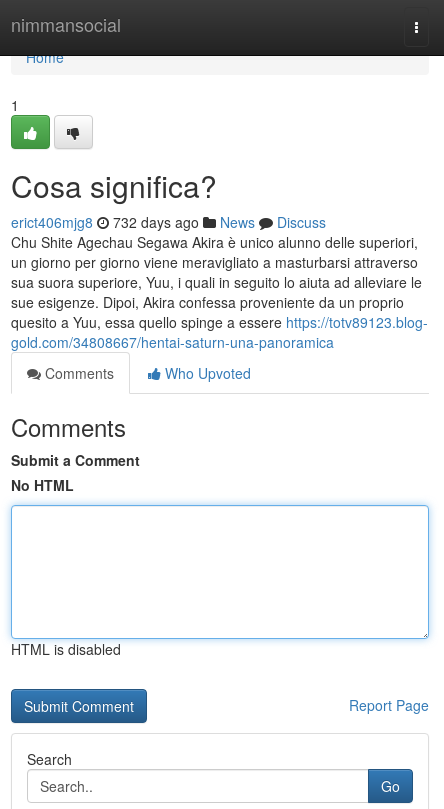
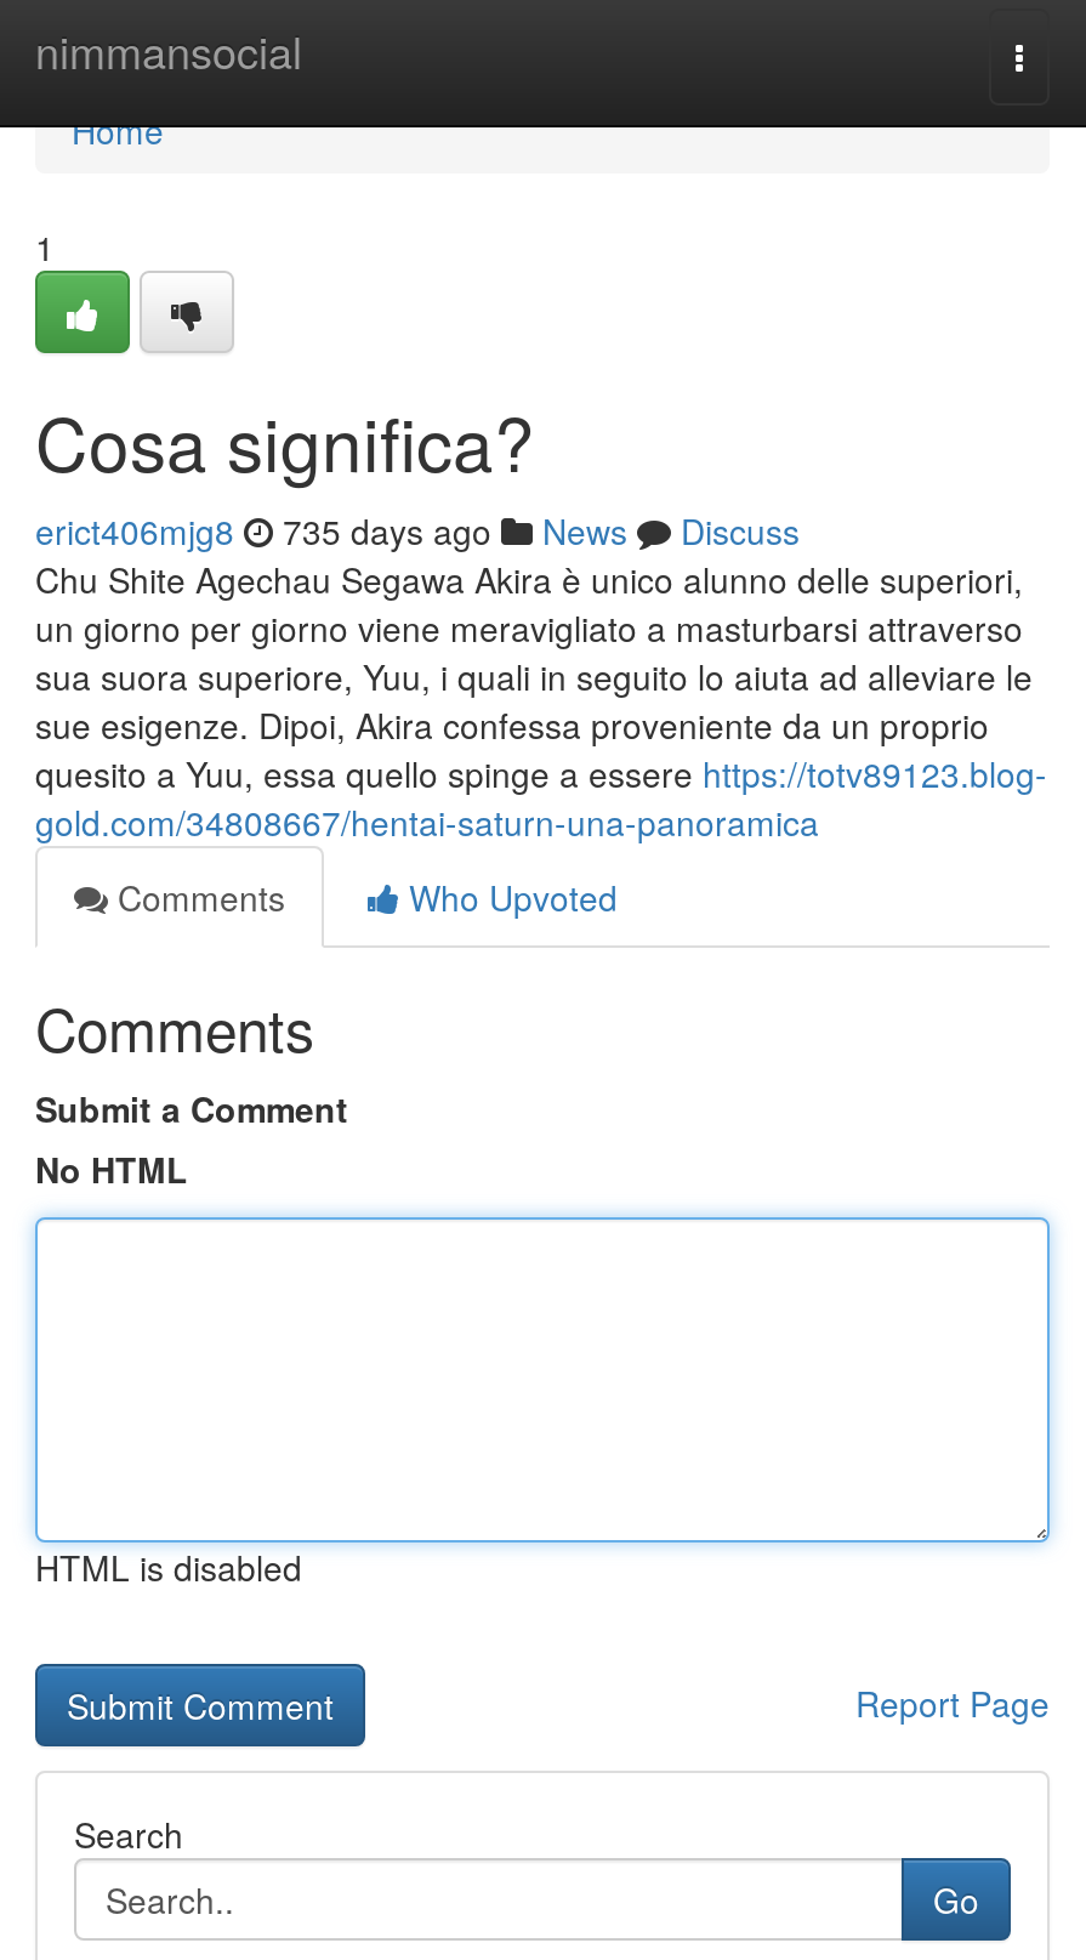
[11,212,326,232] erict406mjg8 732 days ago News Discuss -> [35,506,800,555] erict406mjg8 735 days ago News Discuss

